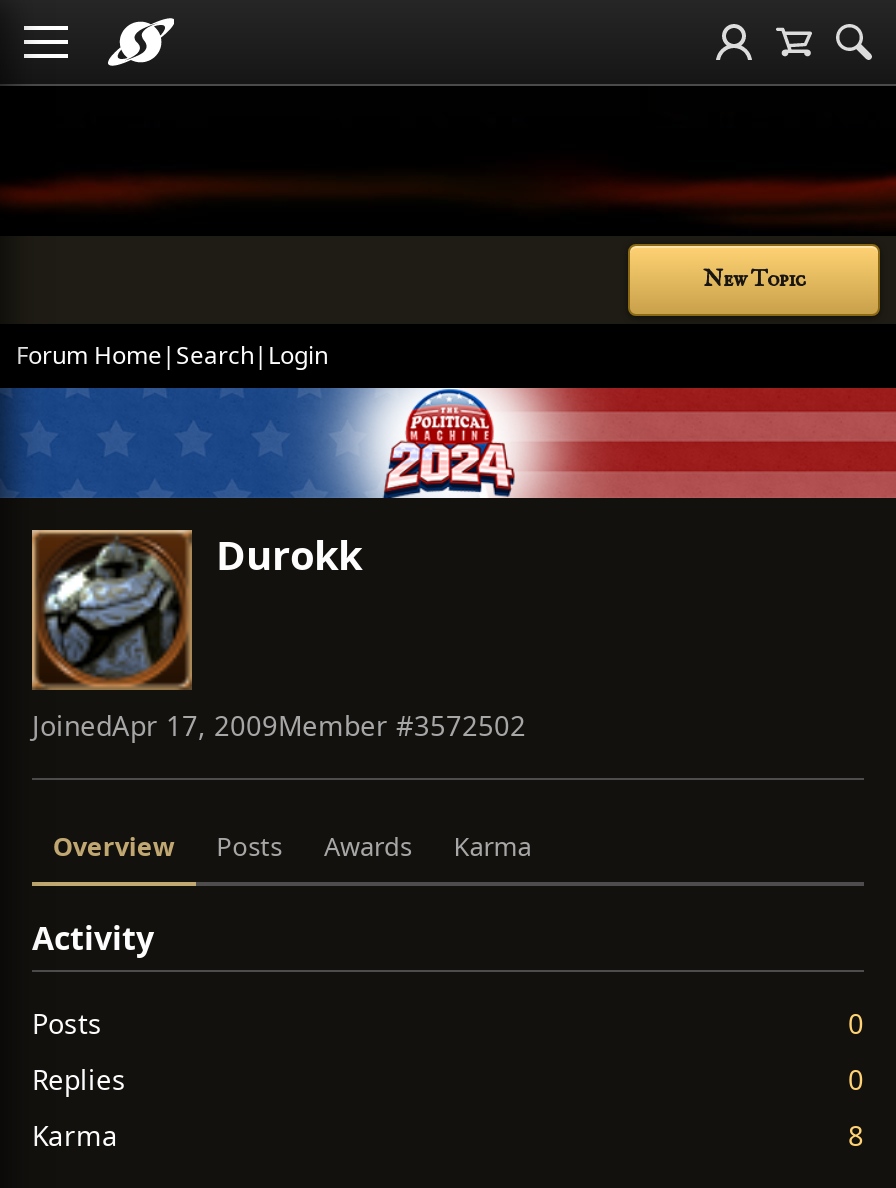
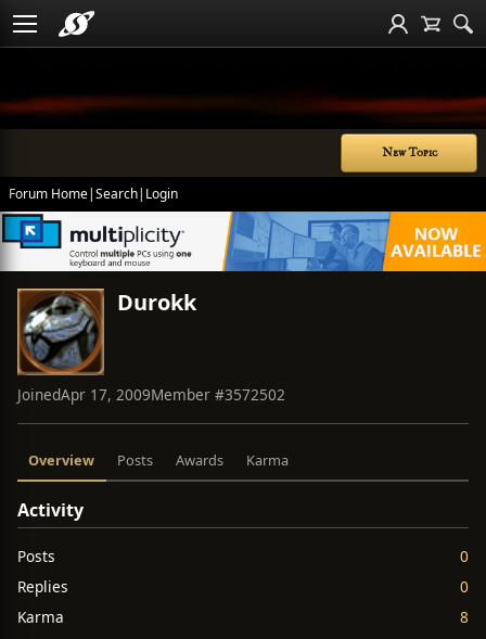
[6,386,890,500] [image] -> [3,210,483,272] [image]

